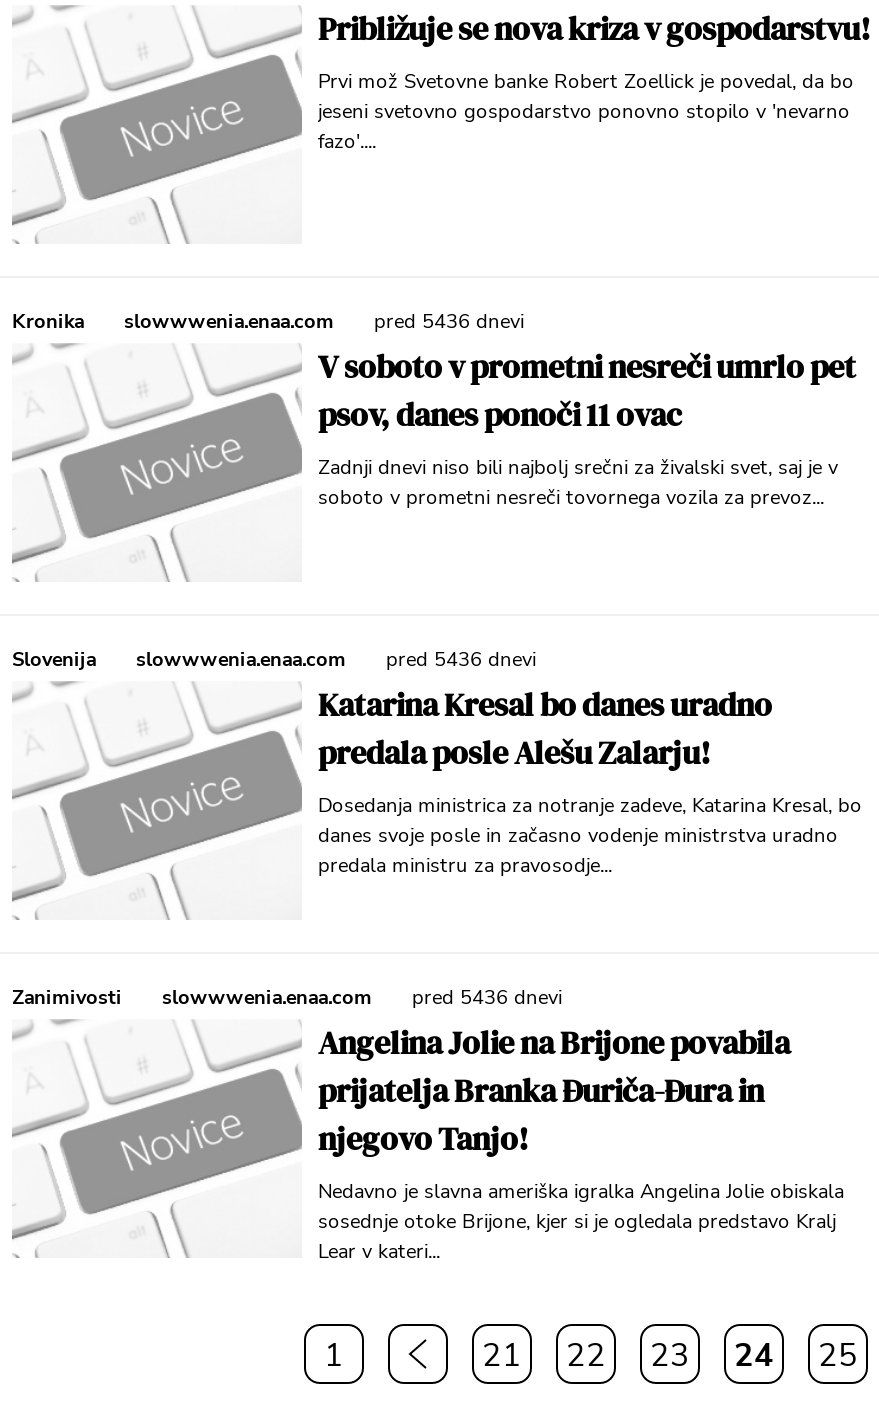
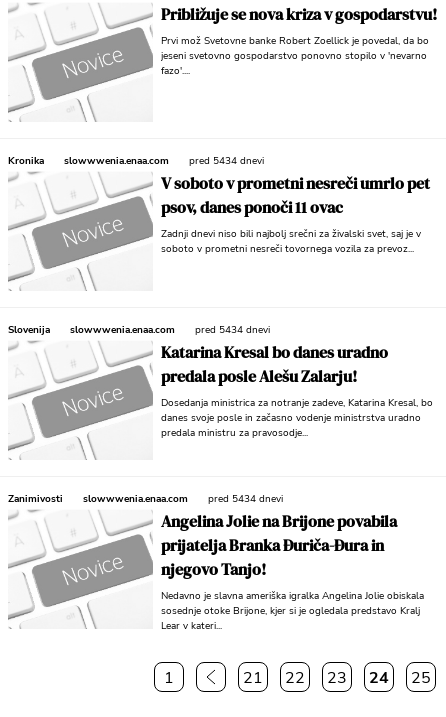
[12,308,524,336] Kronika slowwwenia.enaa.com pred 5436 dnevi -> [8,154,264,168] Kronika slowwwenia.enaa.com pred 5434 dnevi
[12,646,536,674] Slovenija slowwwenia.enaa.com pred 5436 dnevi -> [8,323,270,337] Slovenija slowwwenia.enaa.com pred 5434 dnevi
[12,984,562,1012] Zanimivosti slowwwenia.enaa.com pred 5436 dnevi -> [8,492,283,506] Zanimivosti slowwwenia.enaa.com pred 5434 dnevi

